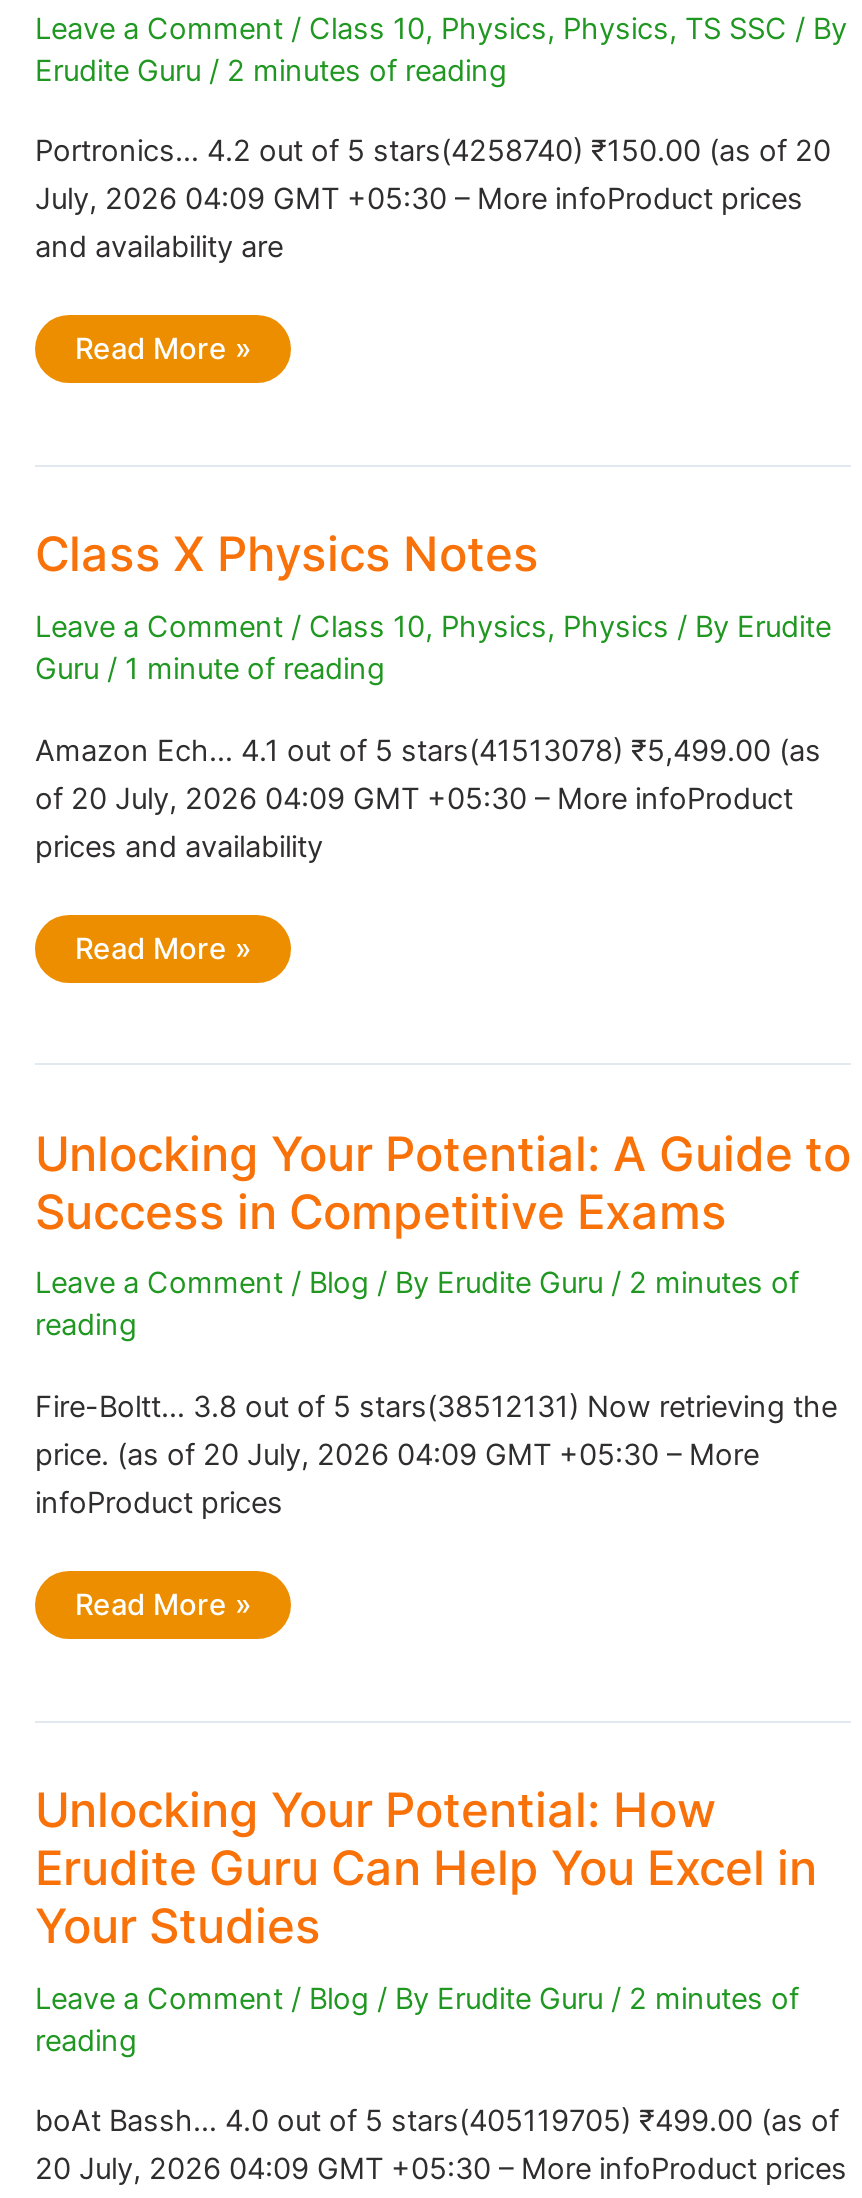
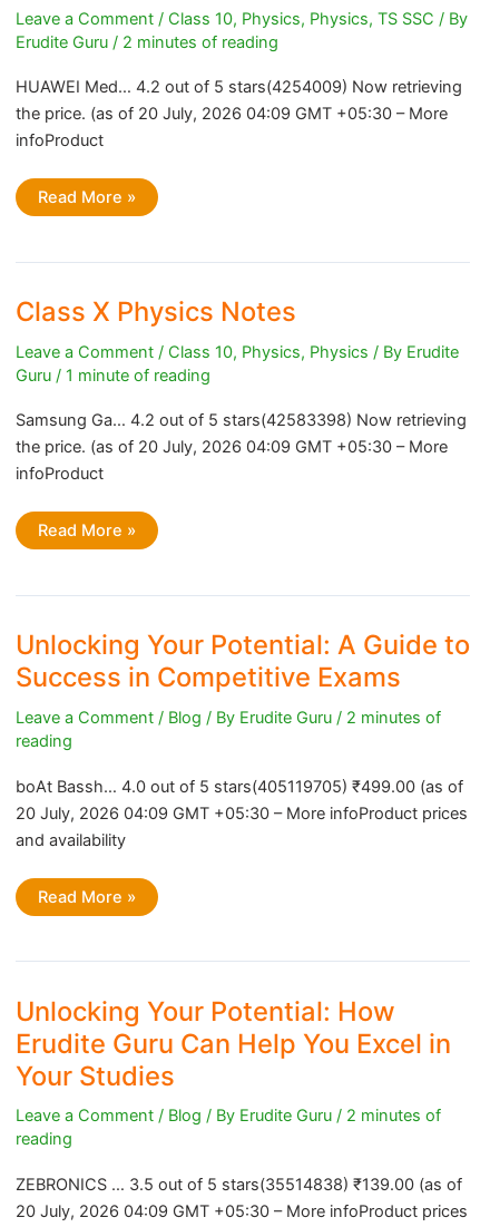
[35,134,831,266] Portronics… 4.2 out of 5 stars(4258740) ₹150.00 (as of 20 | July, 2026 04:09 GMT +05:30 – More infoProduct prices | and availability are -> [16,77,462,151] HUAWEI Med… 4.2 out of 5 stars(4254009) Now retrieving | the price. (as of 20 July, 2026 04:09 GMT +05:30 – More | infoProduct
[35,733,821,865] Amazon Ech… 4.1 out of 5 stars(41513078) ₹5,499.00 (as | of 20 July, 2026 04:09 GMT +05:30 – More infoProduct | prices and availability -> [16,411,467,484] Samsung Ga… 4.2 out of 5 stars(42583398) Now retrieving | the price. (as of 20 July, 2026 04:09 GMT +05:30 – More | infoProduct
[35,1389,837,1521] Fire-Boltt… 3.8 out of 5 stars(38512131) Now retrieving the | price. (as of 20 July, 2026 04:09 GMT +05:30 – More | infoProduct prices -> [16,803,468,850] 20 July, 2026 04:09 GMT +05:30 – More infoProduct prices | and availability
none -> [16,1175,462,1195] ZEBRONICS … 3.5 out of 5 stars(35514838) ₹139.00 (as of
moved [35,2104,839,2140] -> [16,776,463,796]: boAt Bassh… 4.0 out of 5 stars(405119705) ₹499.00 (as of

